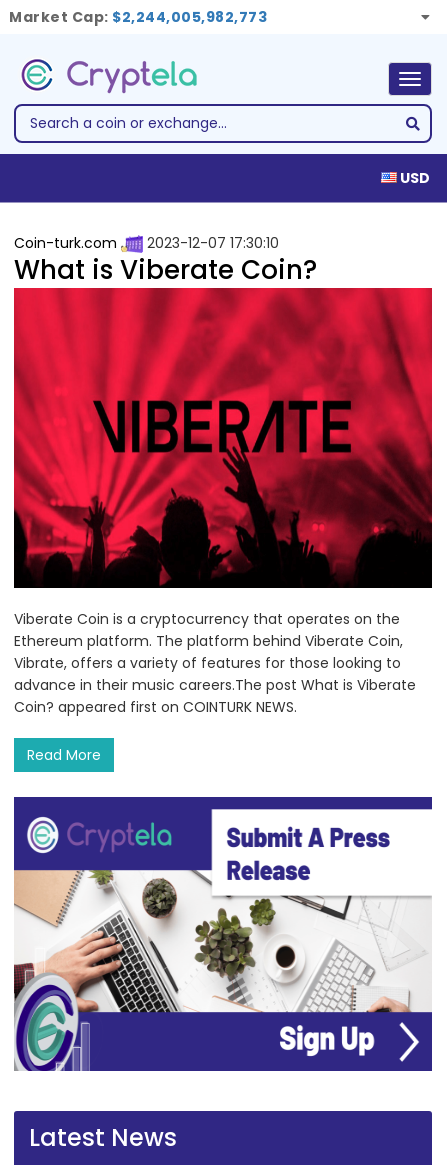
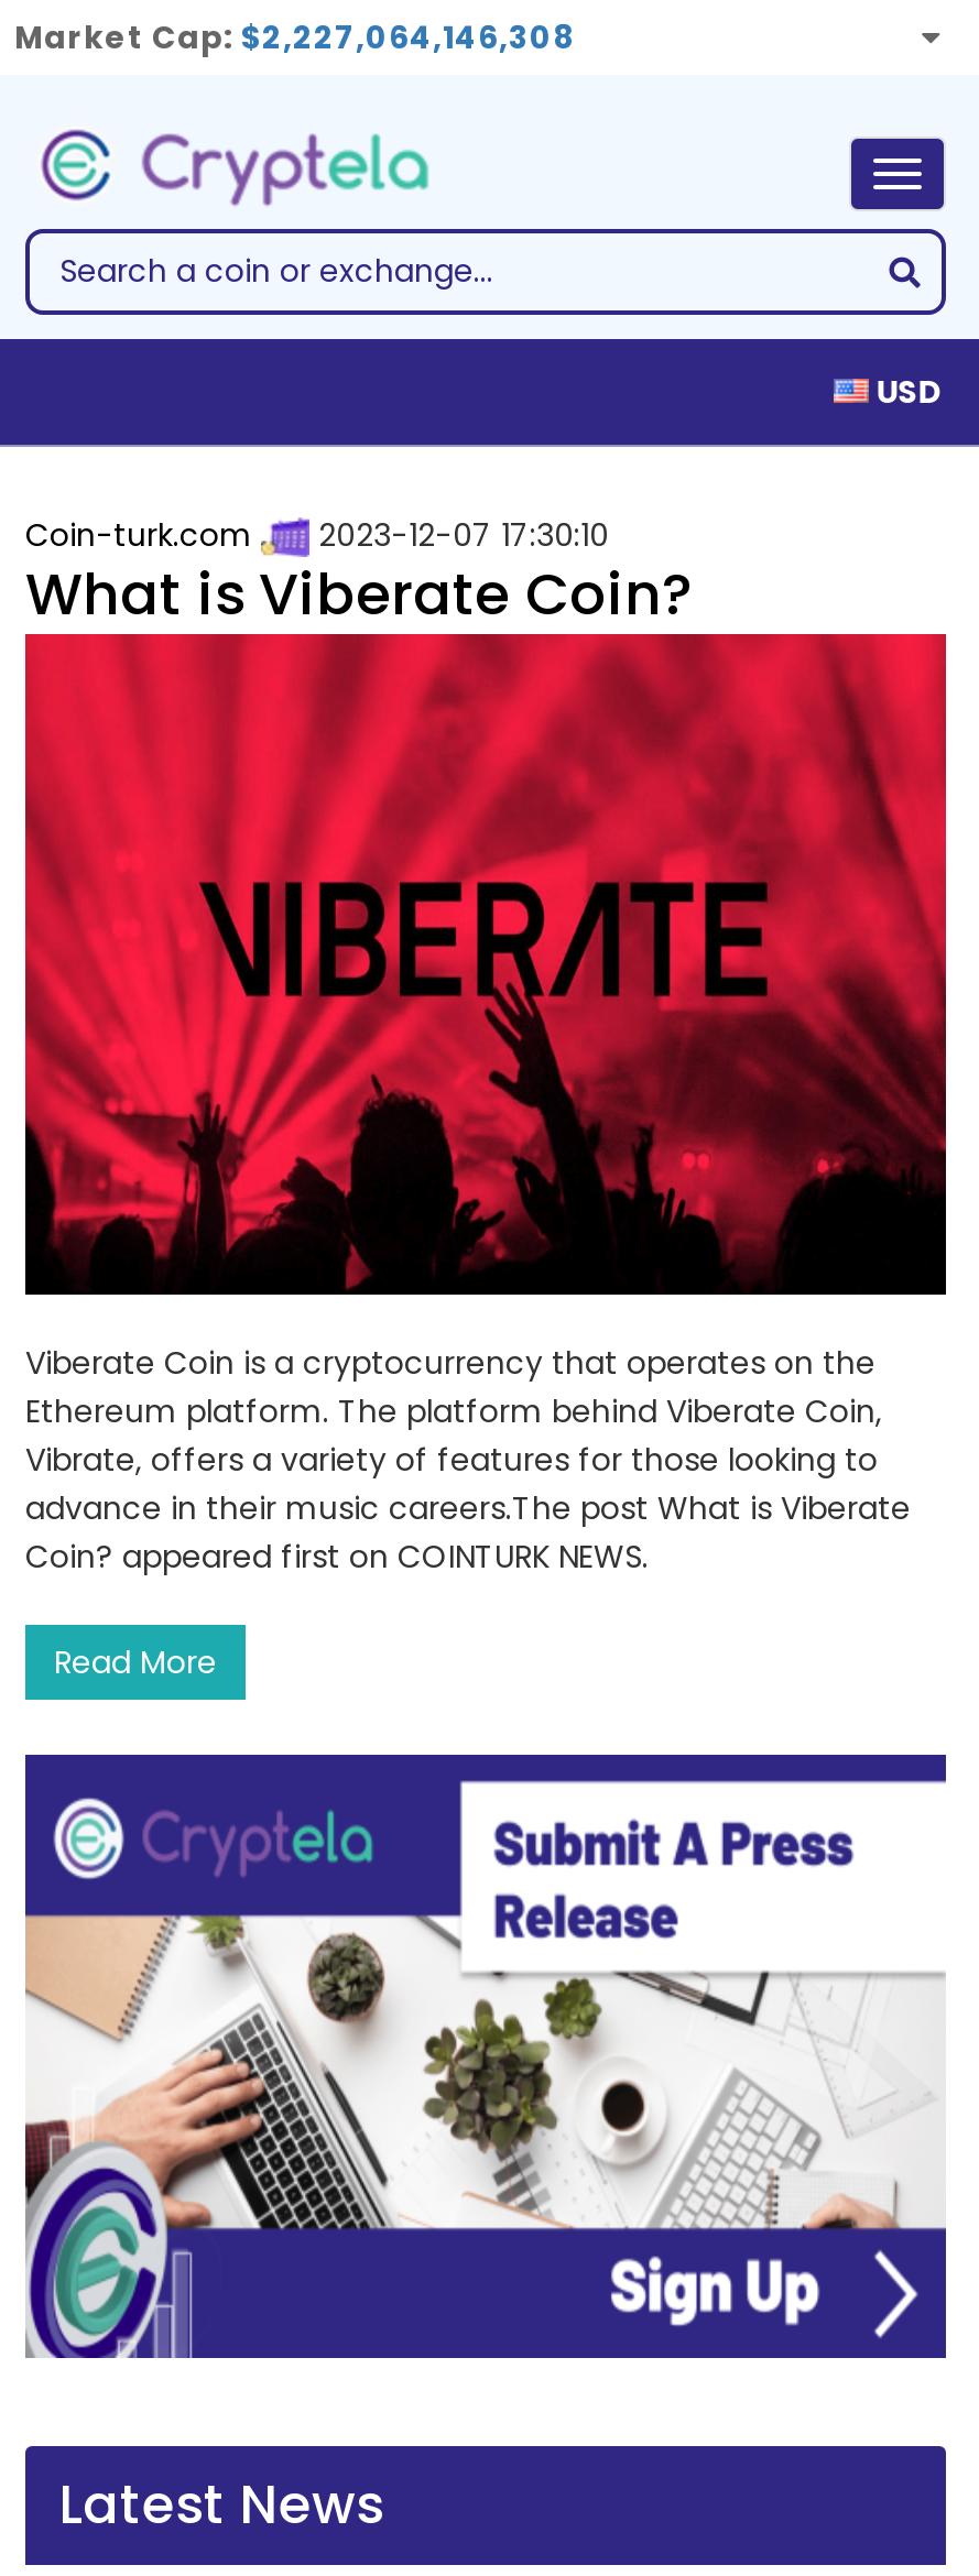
[9,7,267,27] Market Cap: $2,244,005,982,773 -> [14,15,574,59] Market Cap: $2,227,064,146,308

